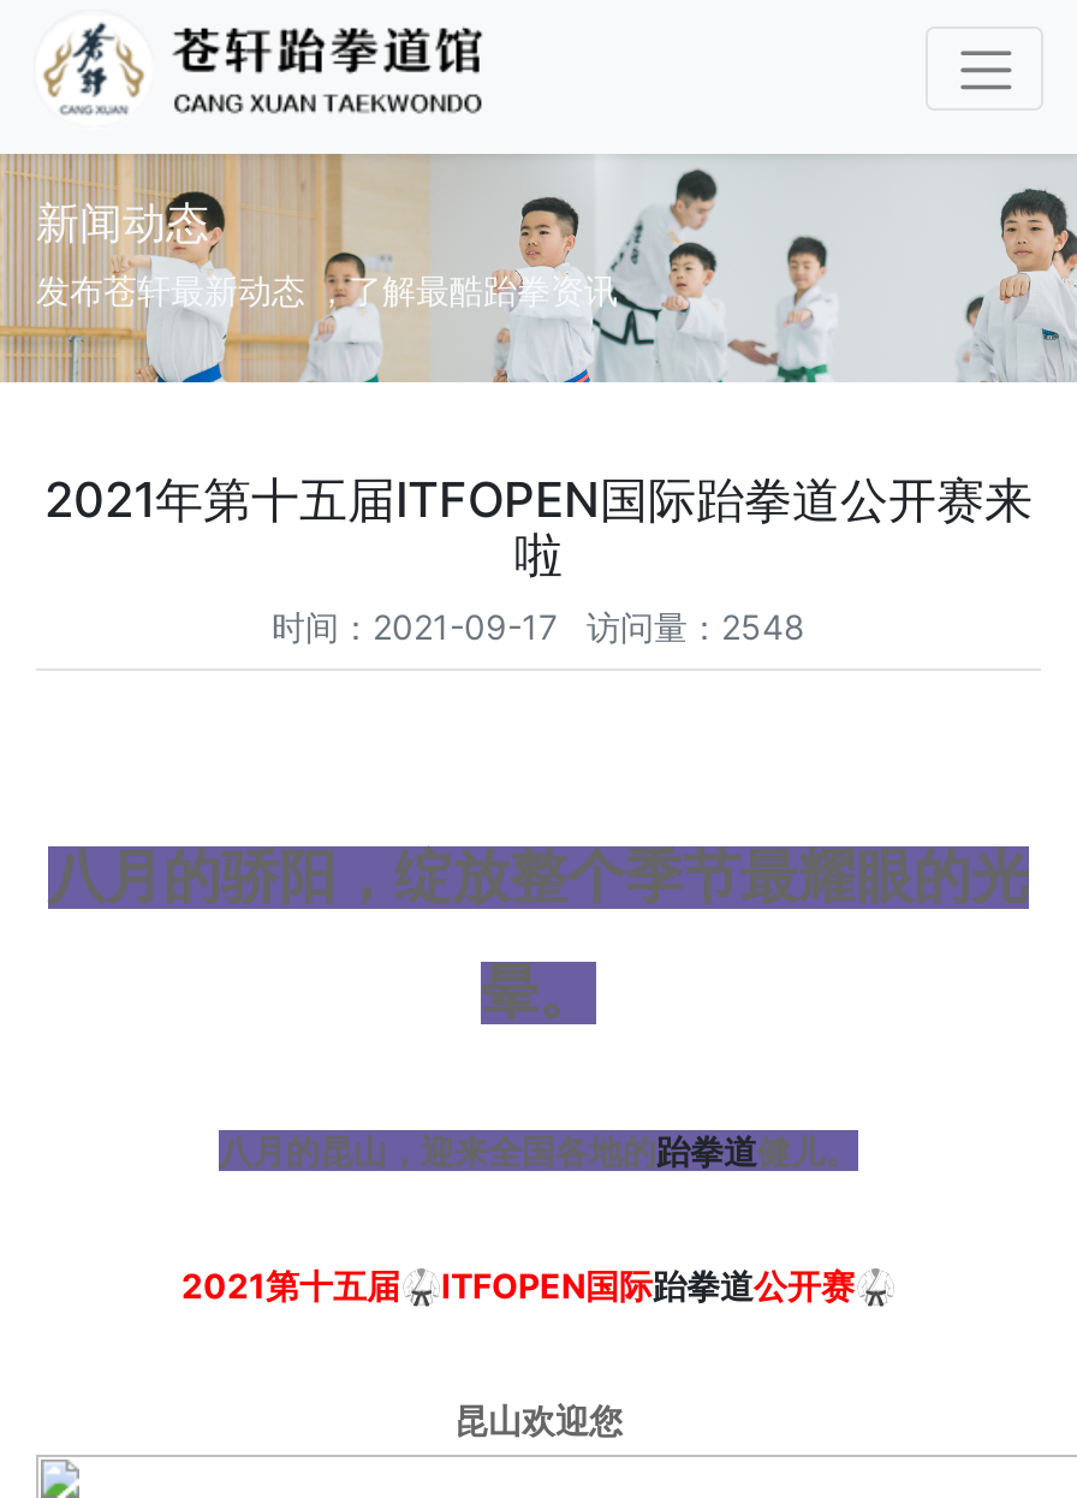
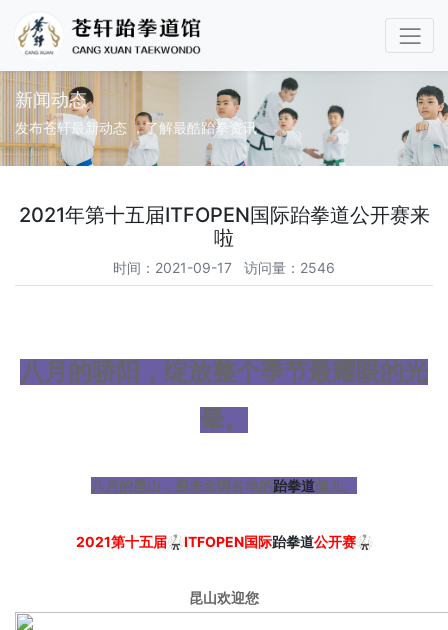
[272,606,805,647] 时间：2021-09-17 访问量：2548 -> [113,259,335,276] 时间：2021-09-17 访问量：2546

